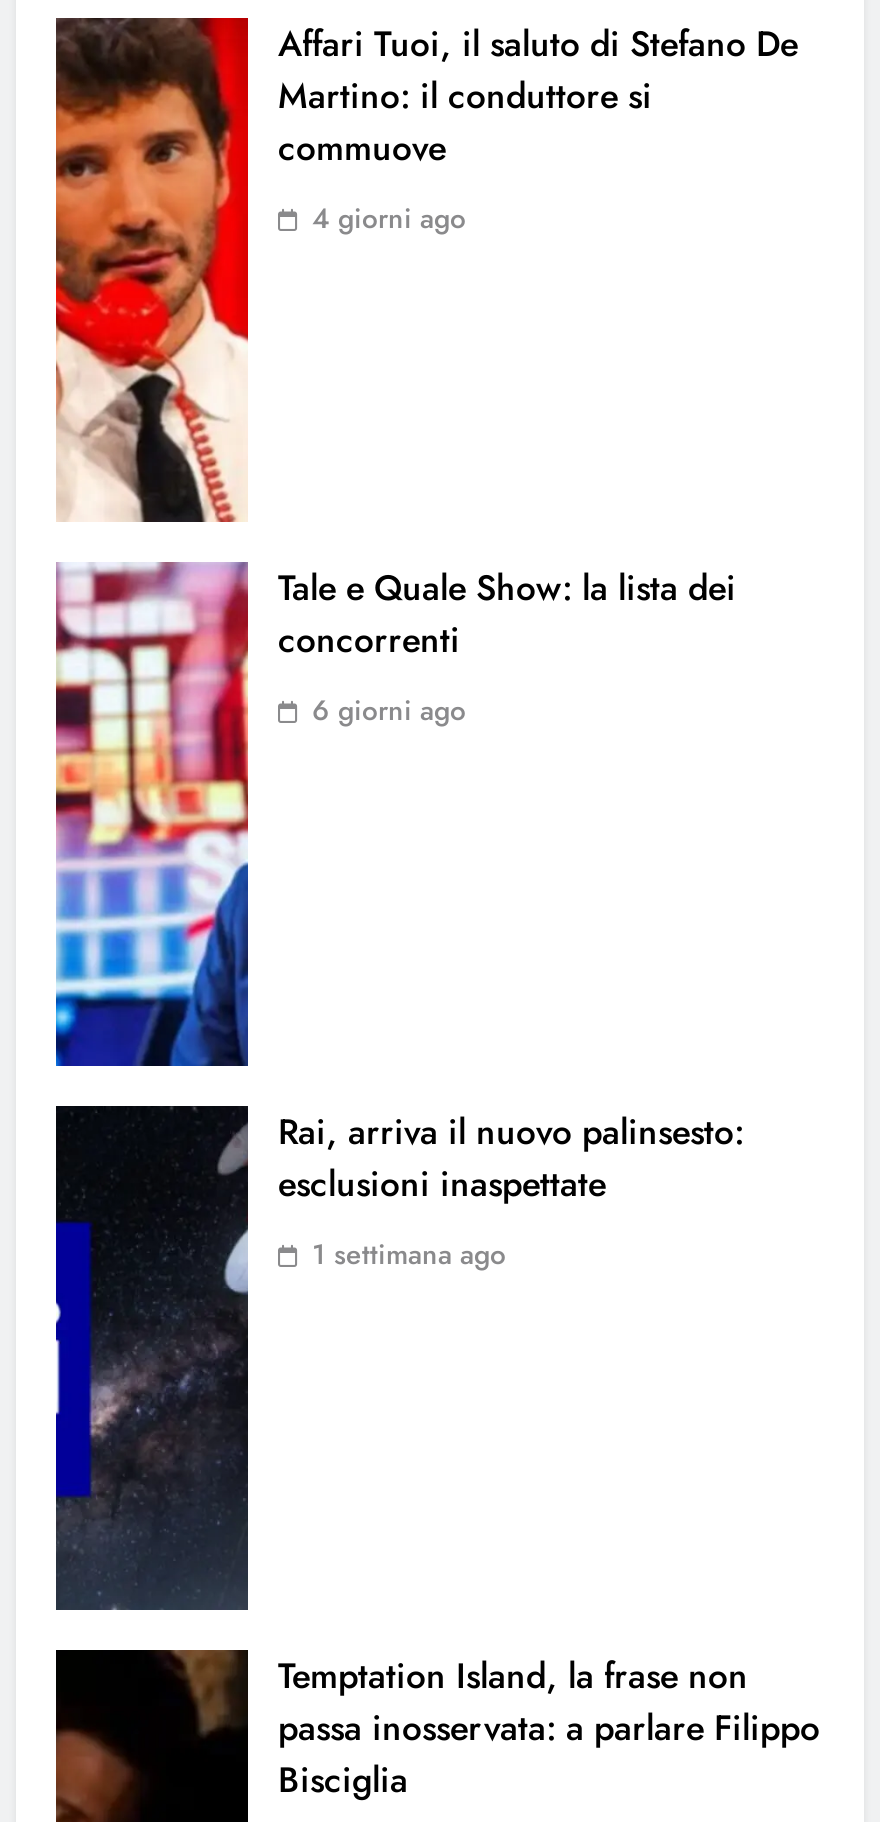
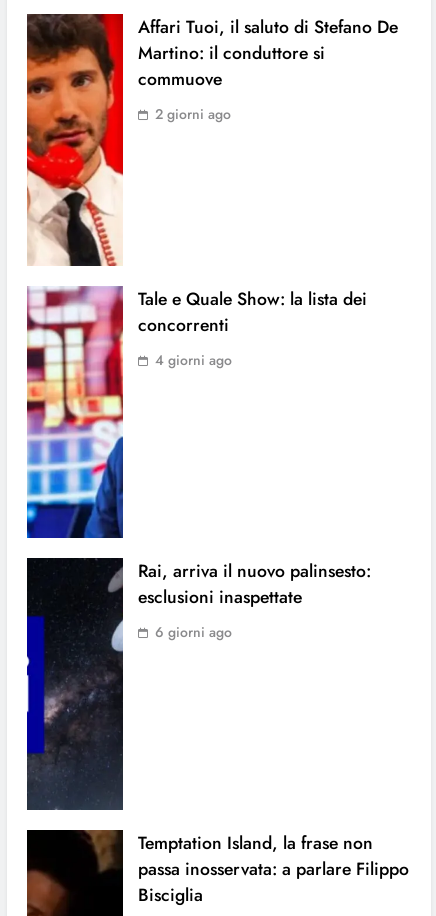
[312,199,466,239] 4 giorni ago -> [155,104,231,124] 2 giorni ago
[312,691,466,731] 6 giorni ago -> [155,350,232,370] 4 giorni ago
[312,1235,506,1275] 1 settimana ago -> [155,622,232,642] 6 giorni ago

